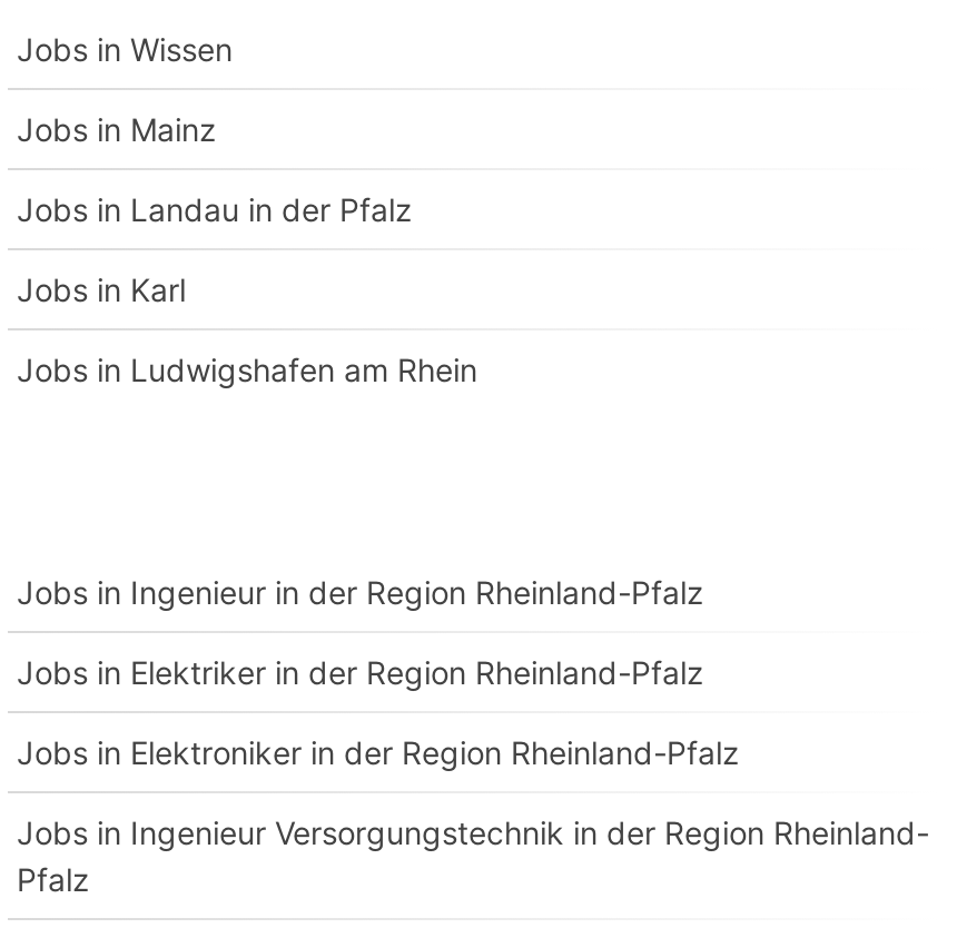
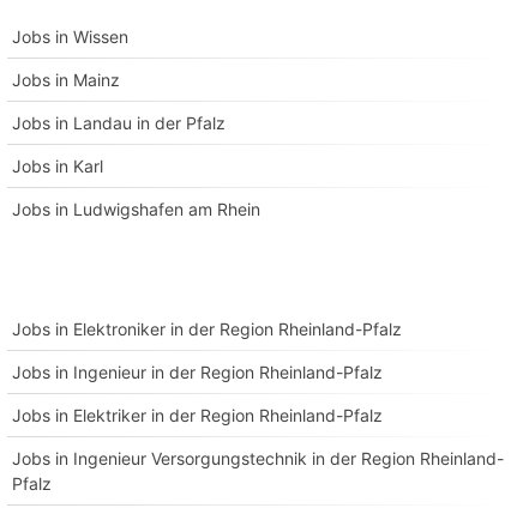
moved [17,573,704,691] -> [12,362,383,425]: Jobs in Ingenieur in der Region Rheinland-Pfalz | Jobs in Elektriker in der Region Rheinland-Pfalz
moved [17,733,740,771] -> [12,319,402,339]: Jobs in Elektroniker in der Region Rheinland-Pfalz

